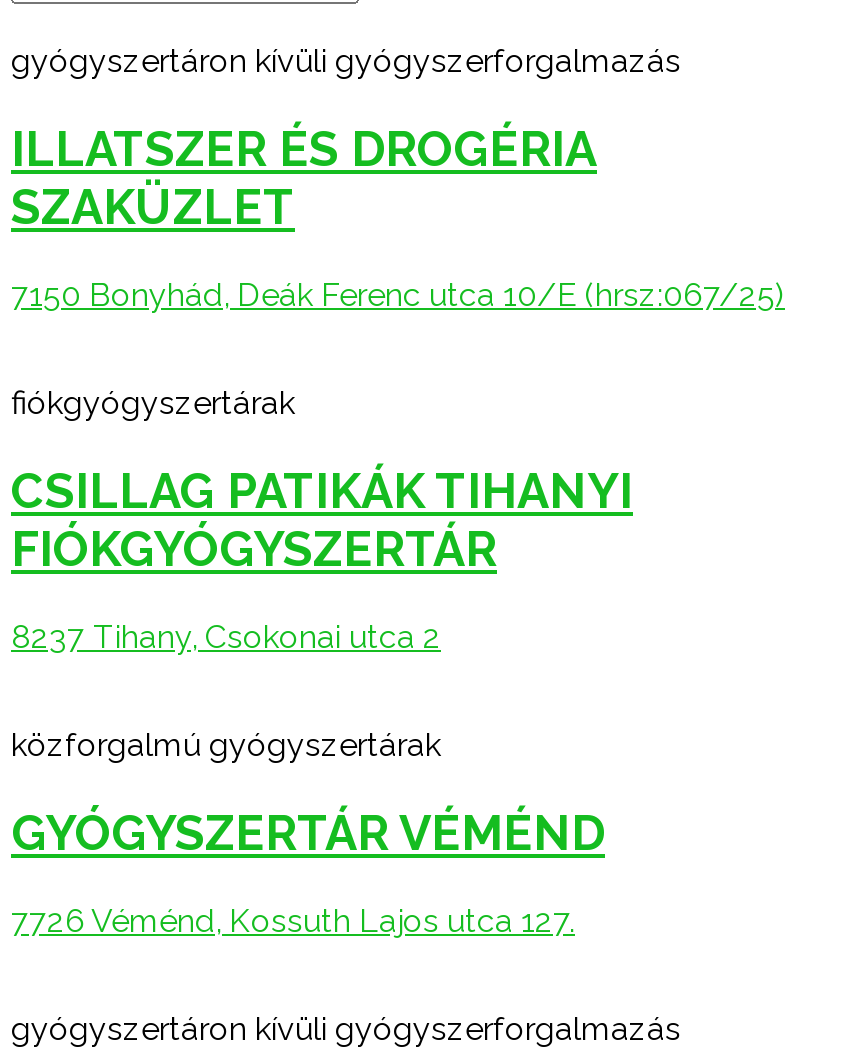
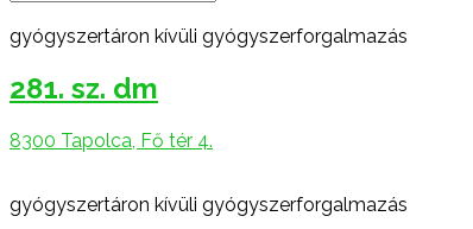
[11,120,785,940] ILLATSZER ÉS DROGÉRIA | SZAKÜZLET | 7150 Bonyhád, Deák Ferenc utca 10/E (hrsz:067/25) | fiókgyógyszertárak | CSILLAG PATIKÁK TIHANYI | FIÓKGYÓGYSZERTÁR | 8237 Tihany, Csokonai utca 2 | közforgalmú gyógyszertárak | GYÓGYSZERTÁR VÉMÉND | 7726 Véménd, Kossuth Lajos utca 127. -> [10,71,213,152] 281. sz. dm | 8300 Tapolca, Fő tér 4.

